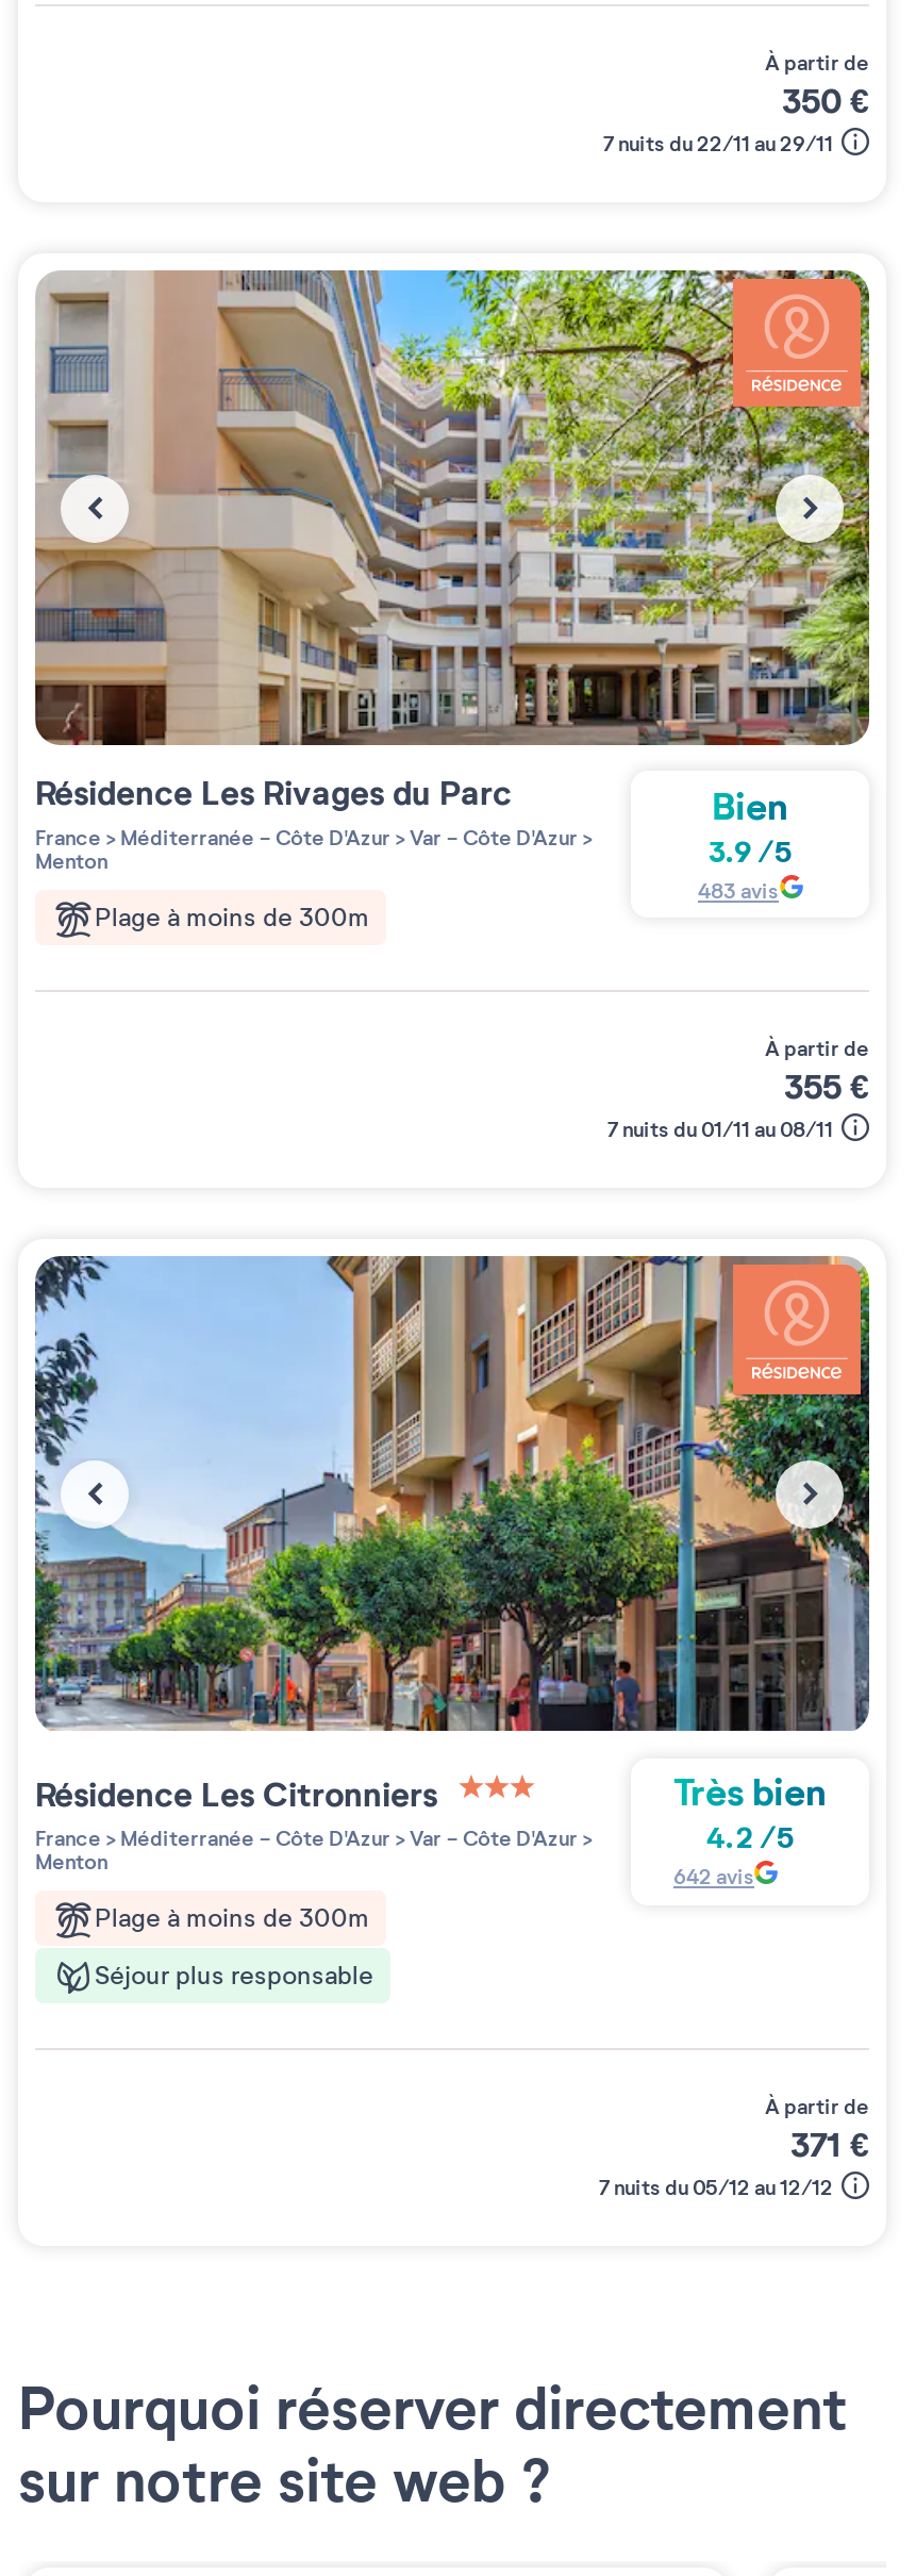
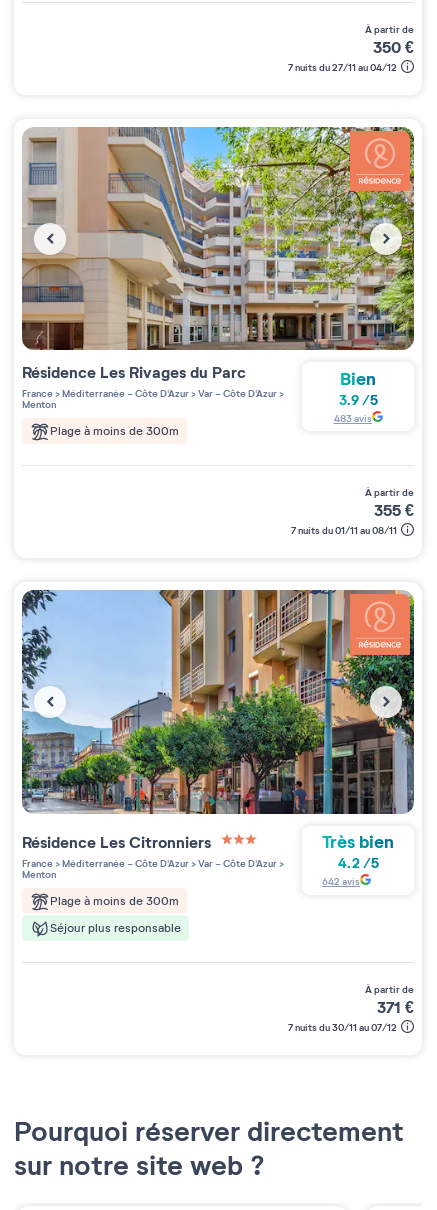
[603,130,833,157] 7 nuits du 22/11 au 29/11 -> [288,61,397,74] 7 nuits du 27/11 au 04/12
[599,2174,833,2202] 7 nuits du 05/12 au 12/12 -> [288,1021,397,1034] 7 nuits du 30/11 au 07/12

